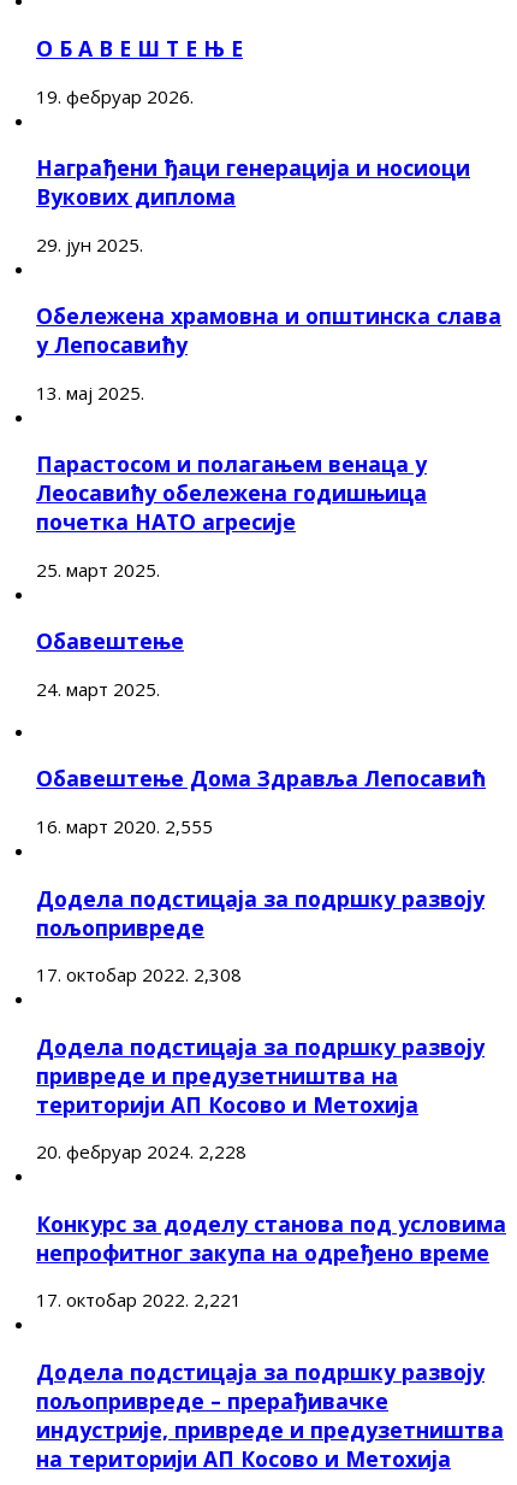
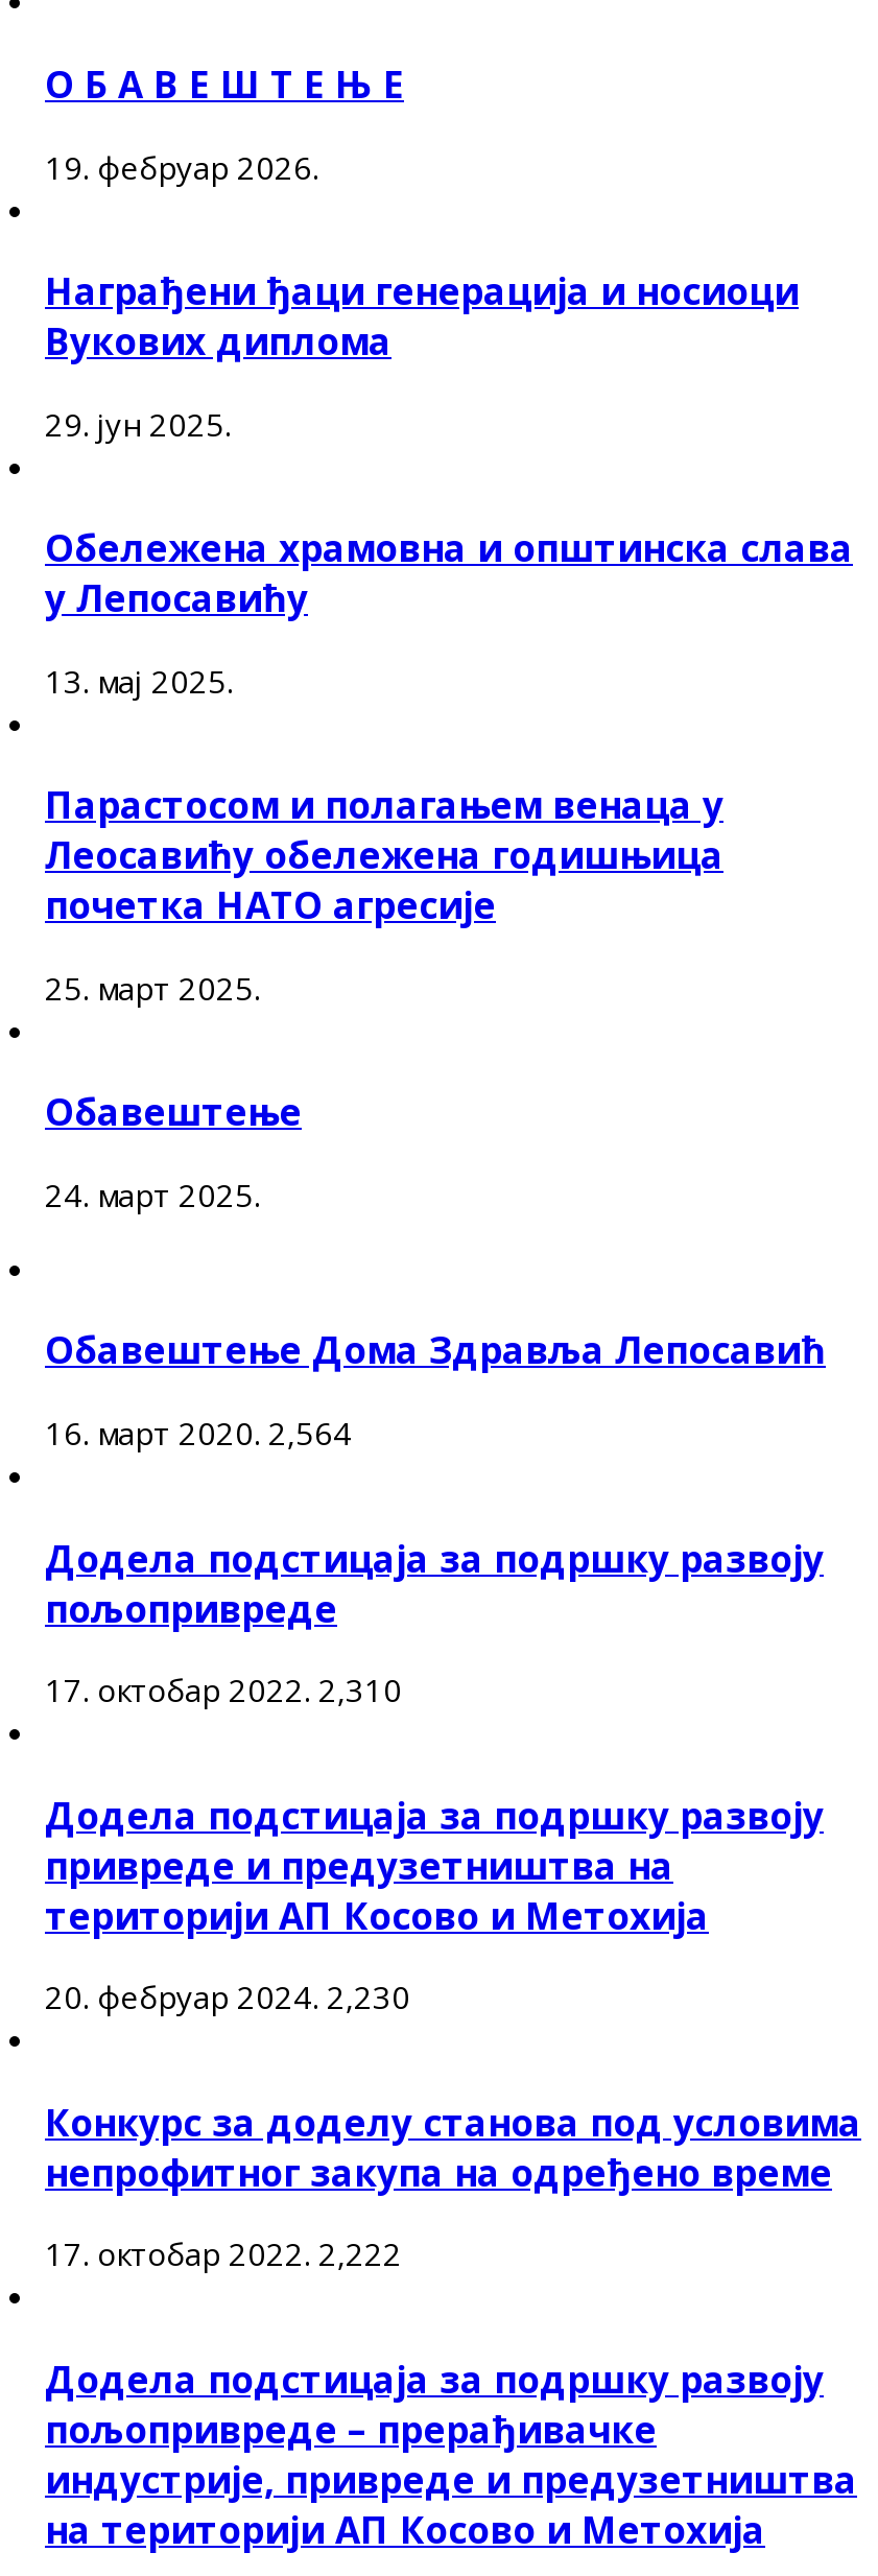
[36,814,213,838] 16. март 2020. 2,555 -> [45,1412,352,1454] 16. март 2020. 2,564
[36,962,242,987] 17. октобар 2022. 2,308 -> [45,1669,402,1711] 17. октобар 2022. 2,310
[36,1140,246,1164] 20. фебруар 2024. 2,228 -> [45,1976,410,2018] 20. фебруар 2024. 2,230
[36,1288,242,1312] 17. октобар 2022. 2,221 -> [45,2233,402,2275] 17. октобар 2022. 2,222

